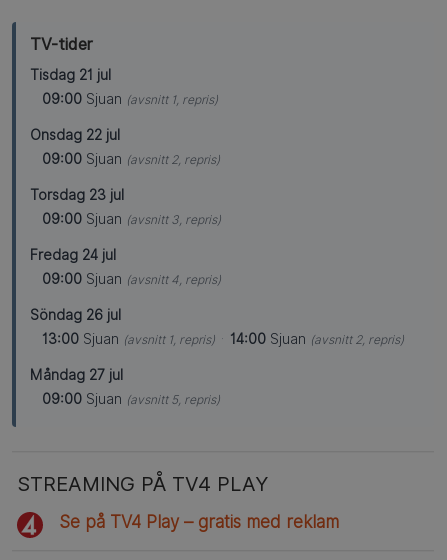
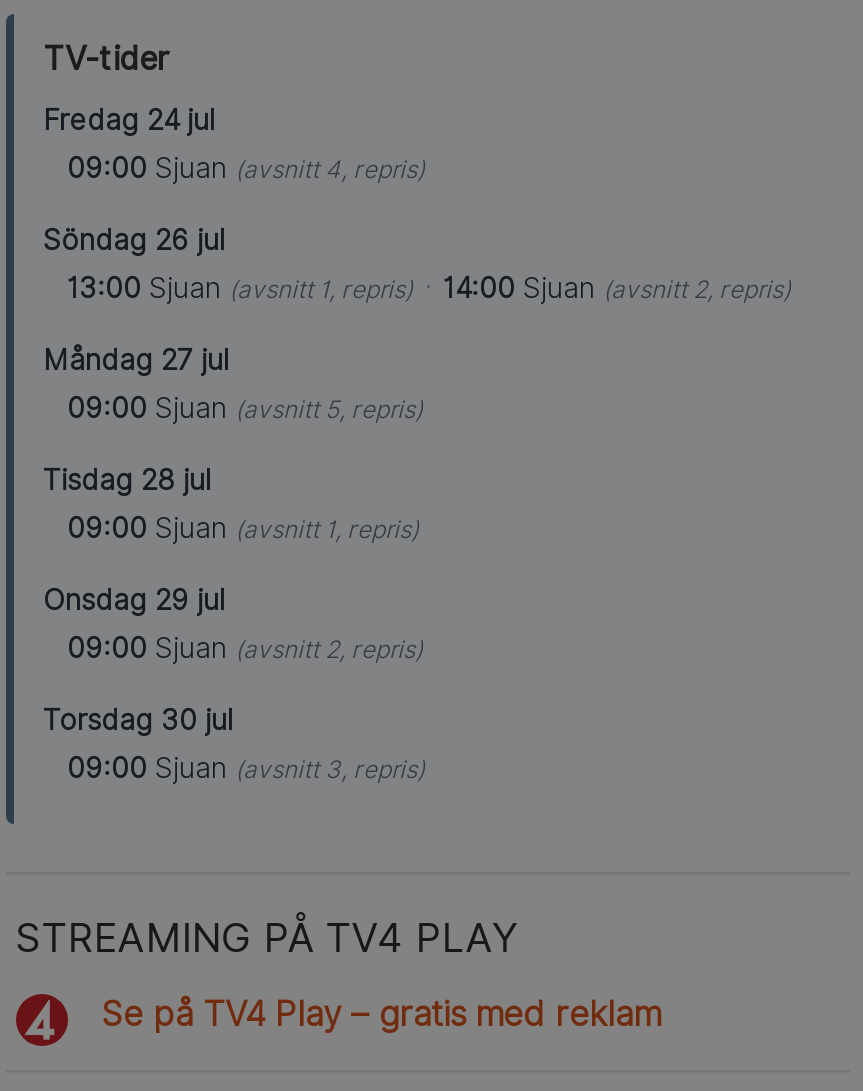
[30,67,124,203] Tisdag 21 jul | Onsdag 22 jul | Torsdag 23 jul -> none
moved [42,91,218,107] -> [67,511,419,543]: 09:00 Sjuan (avsnitt 1, repris)
moved [42,151,220,167] -> [67,631,423,663]: 09:00 Sjuan (avsnitt 2, repris)
moved [42,211,221,227] -> [67,751,425,783]: 09:00 Sjuan (avsnitt 3, repris)
moved [30,247,404,407] -> [43,103,791,423]: Fredag 24 jul | 09:00 Sjuan (avsnitt 4, repris) | Söndag 26 jul | 13:00 Sjuan (avsnitt 1, repris) · 14:00 Sjuan (avsnitt 2, repris) | Måndag 27 jul | 09:00 Sjuan (avsnitt 5, repris)
none -> [43,463,233,735] Tisdag 28 jul | Onsdag 29 jul | Torsdag 30 jul

